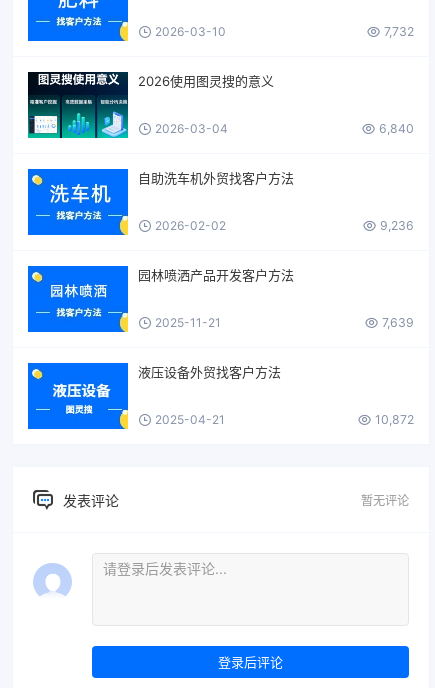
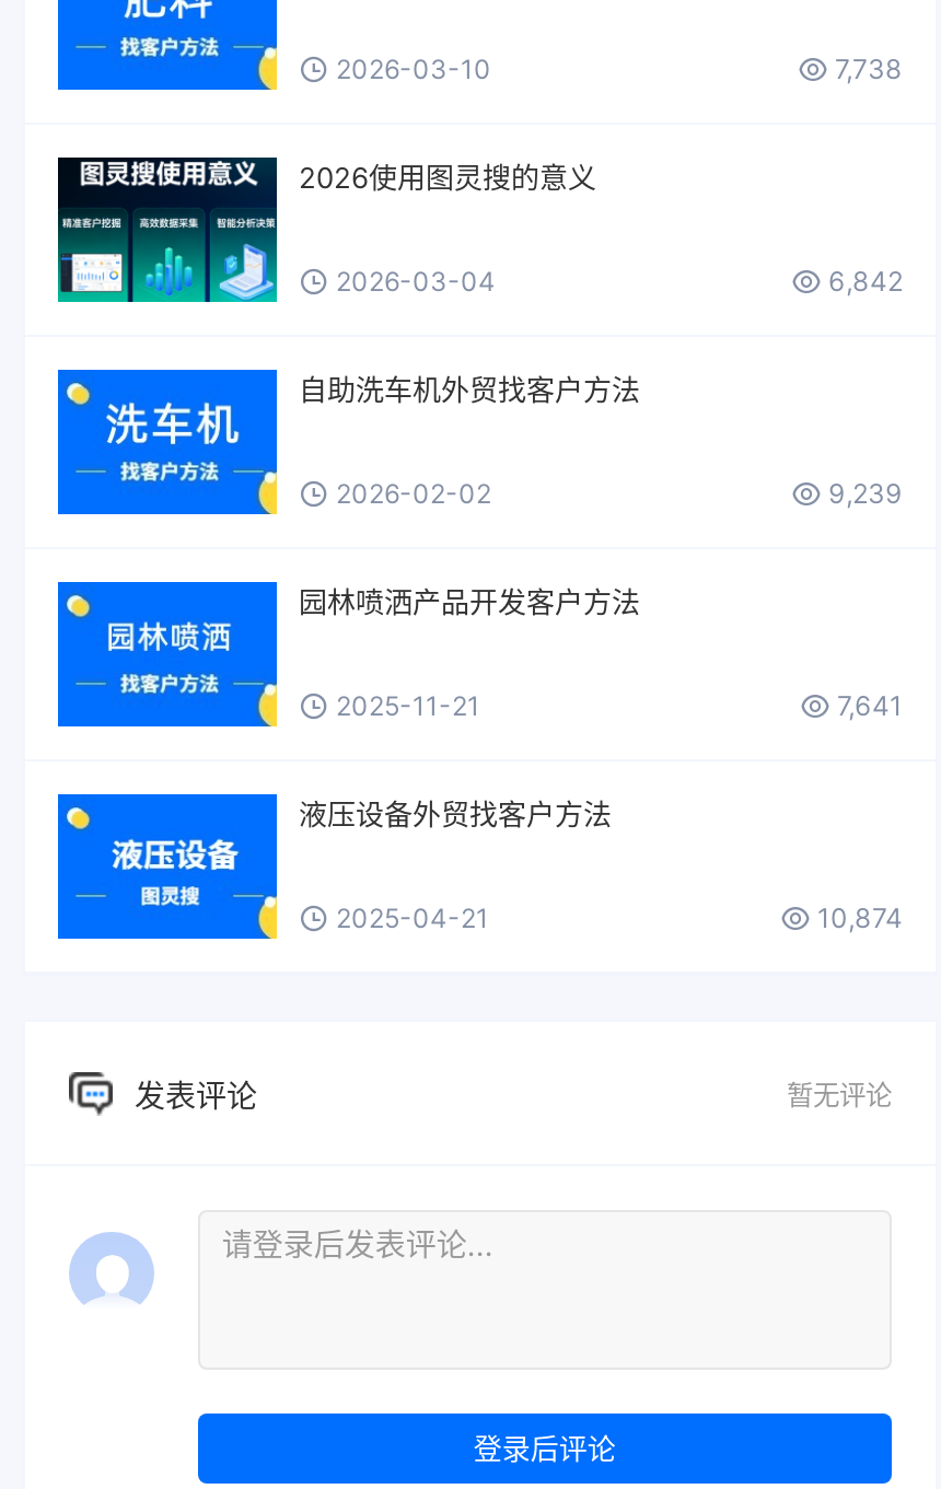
[384,24,414,39] 7,732 -> [835,52,903,84] 7,738
[379,121,414,136] 6,840 -> [828,264,903,297] 6,842
[380,218,414,233] 9,236 -> [828,476,903,509] 9,239
[382,315,414,330] 7,639 -> [837,688,903,721] 7,641
[375,412,414,427] 10,872 -> [817,901,903,933] 10,874

